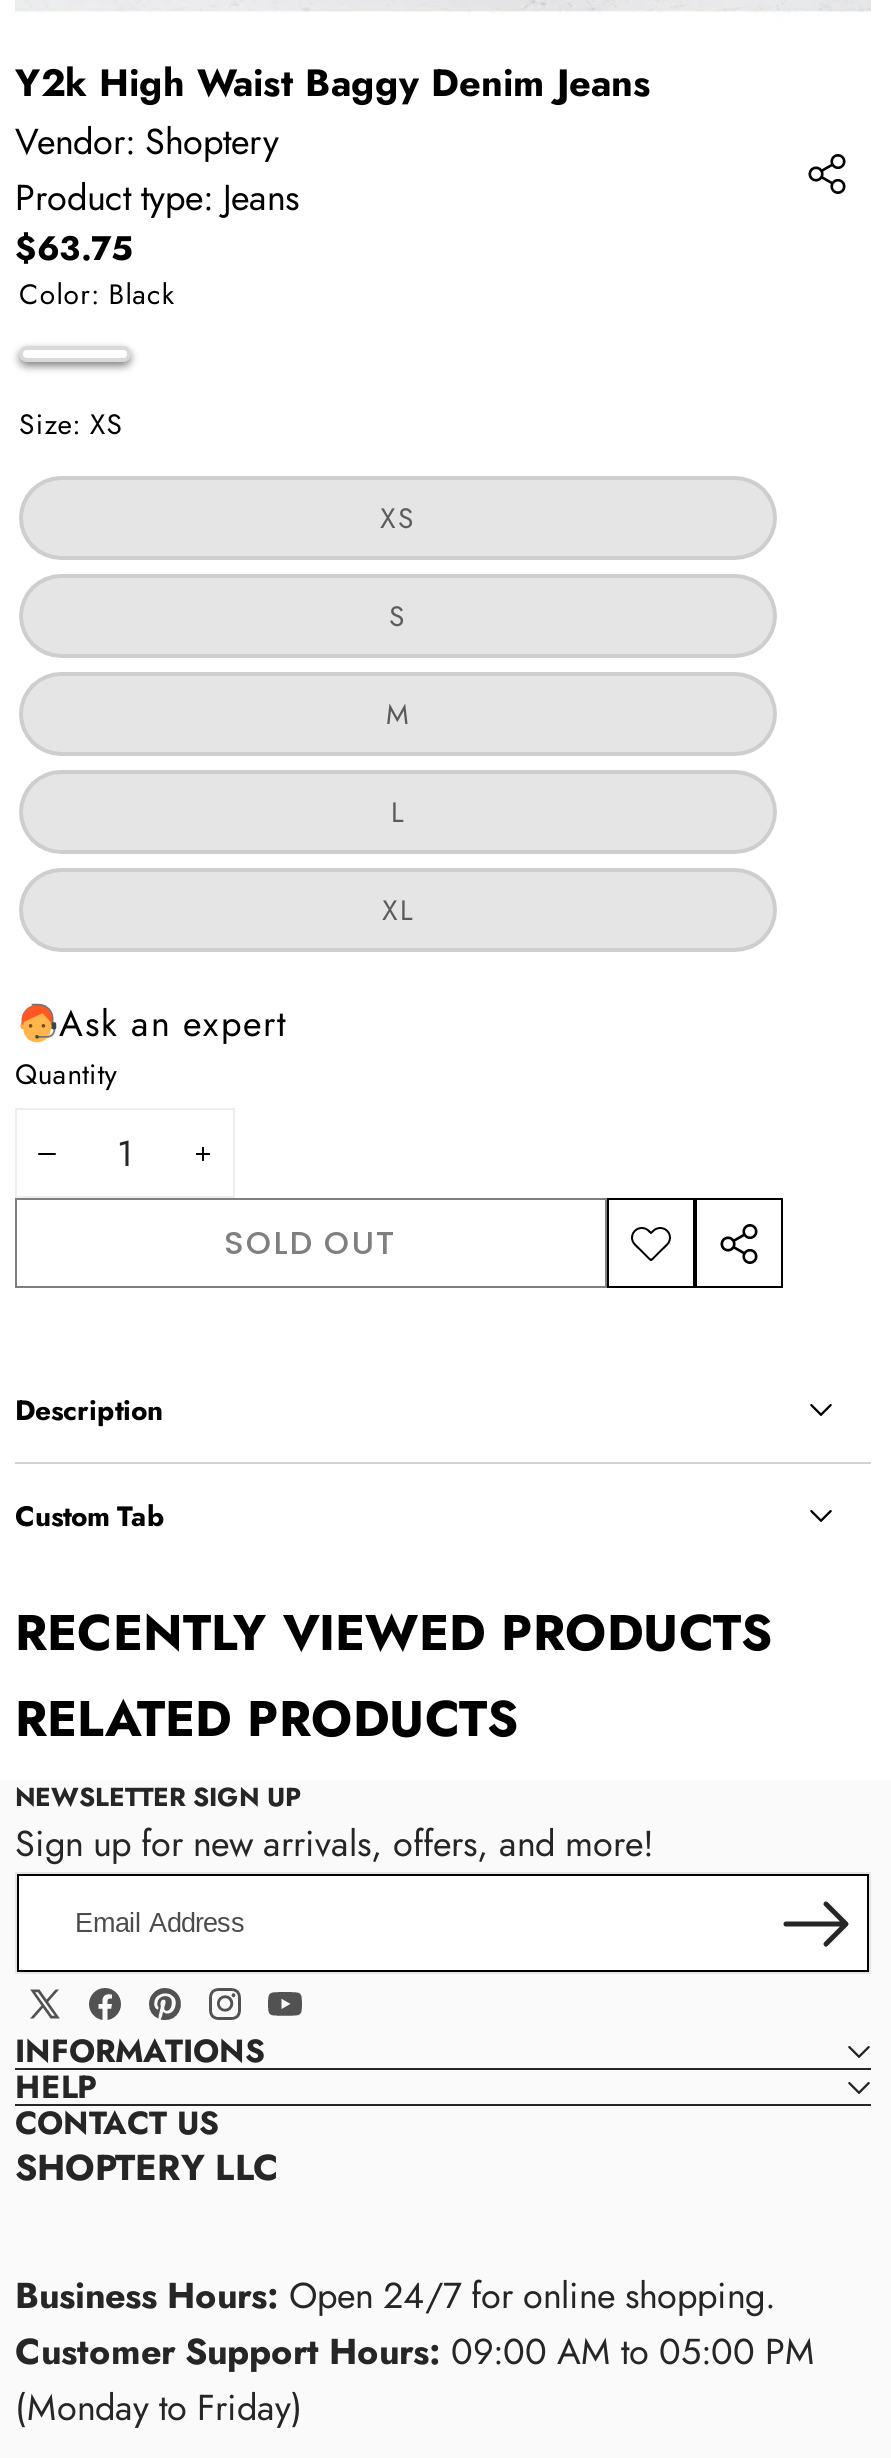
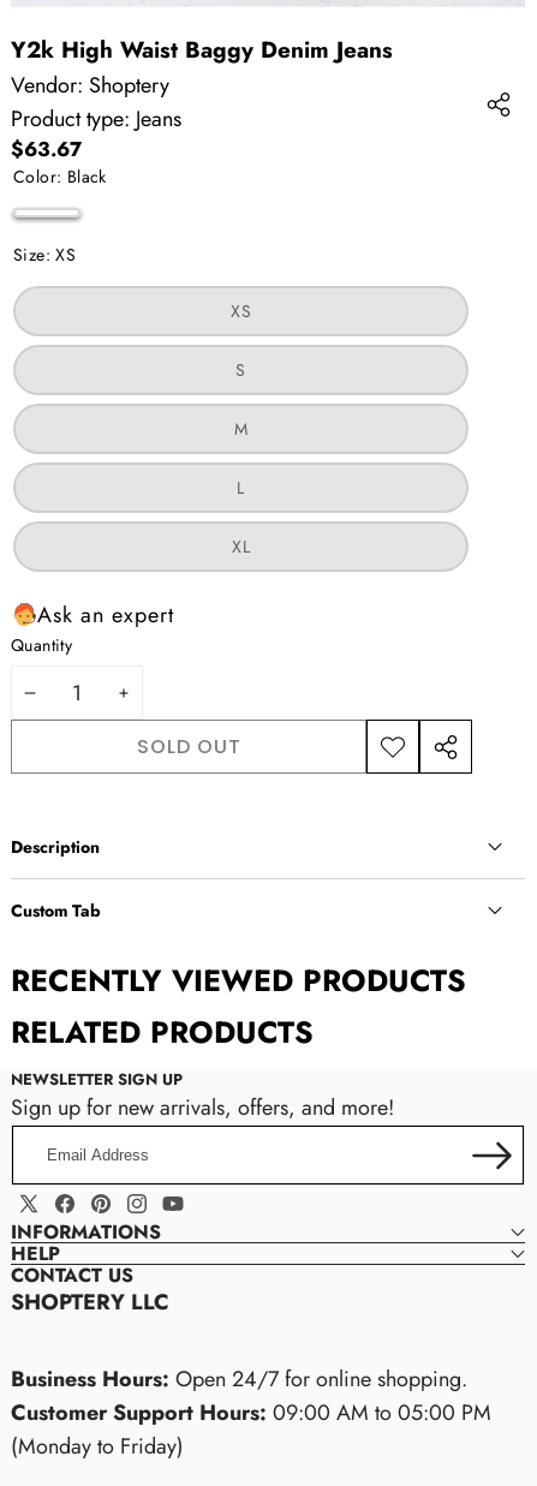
[15,225,133,273] $63.75 -> [11,135,82,164] $63.67

